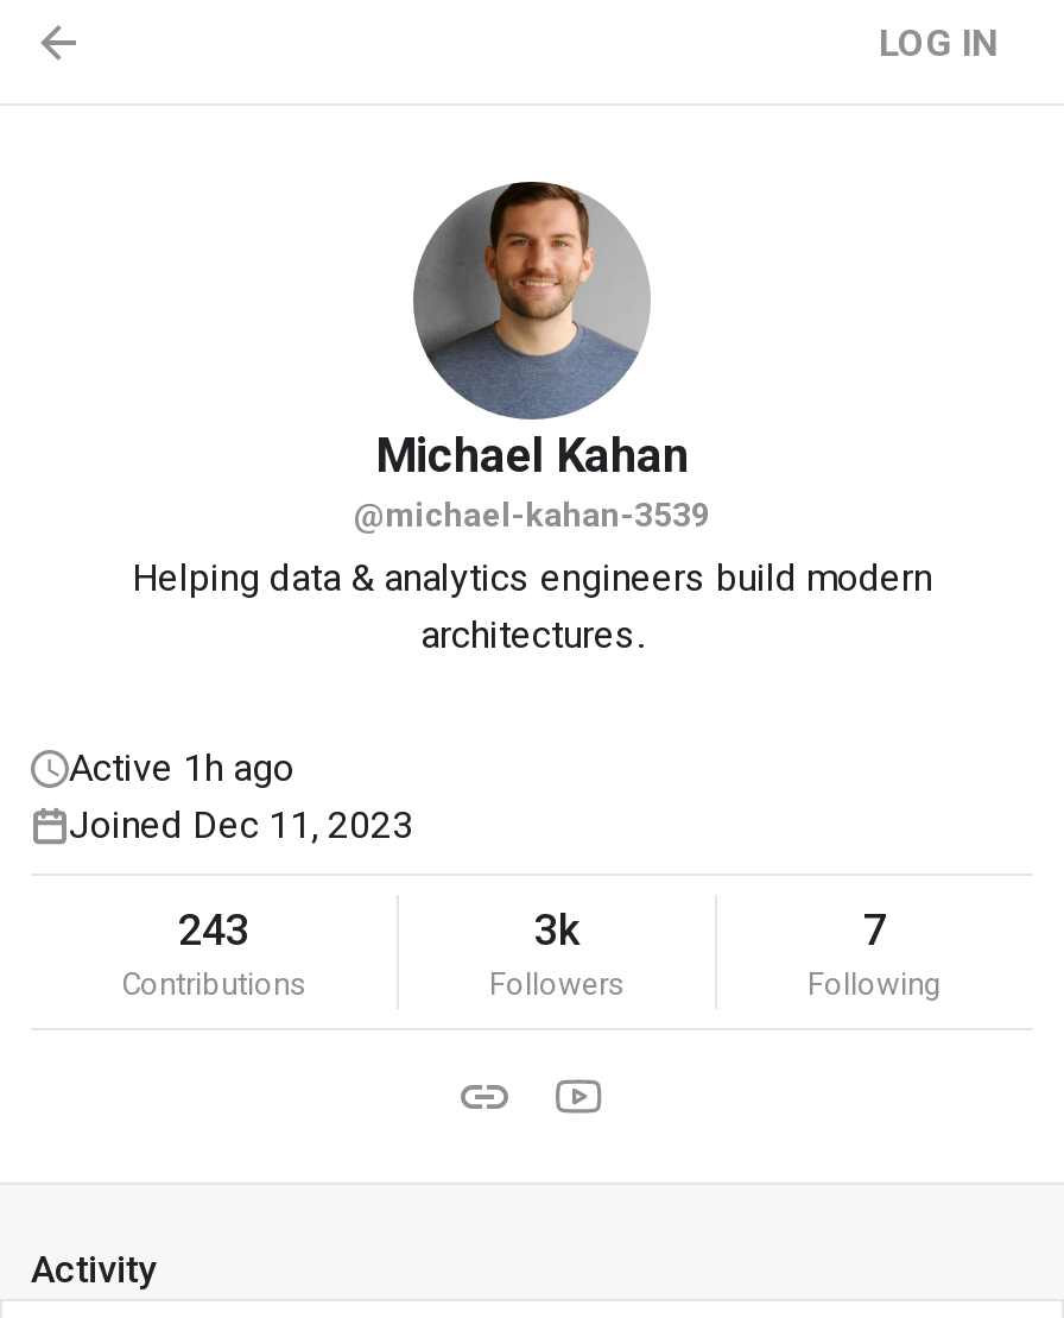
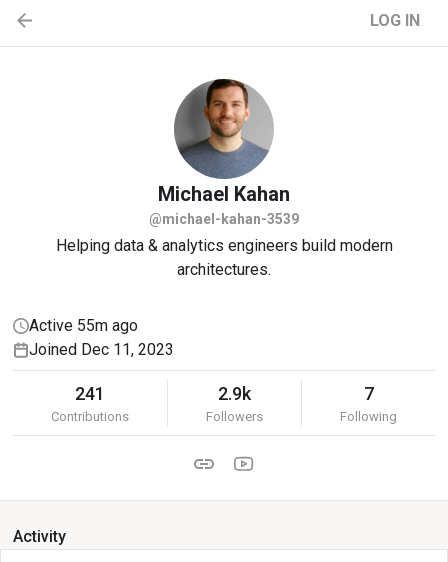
[69,745,294,790] Active 1h ago -> [29,316,138,335] Active 55m ago
[178,904,249,954] 243 -> [75,383,105,404] 241
[534,904,579,954] 3k -> [218,383,251,404] 2.9k

